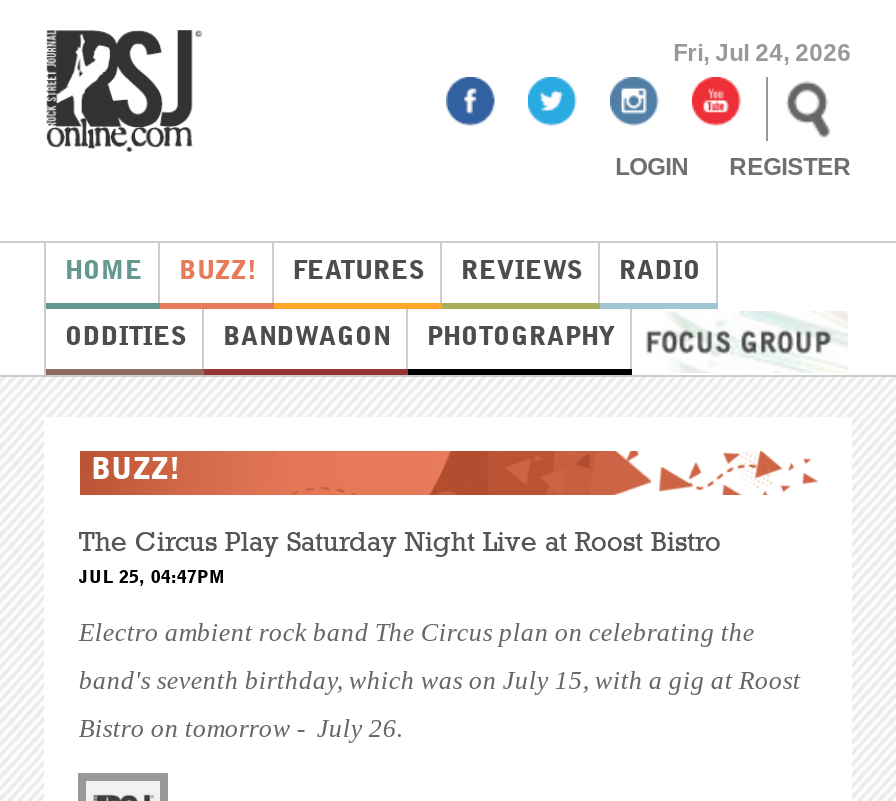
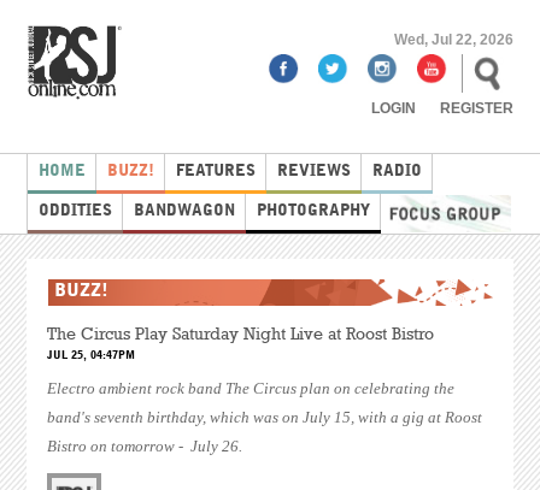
[673,38,851,66] Fri, Jul 24, 2026 -> [394,31,513,48] Wed, Jul 22, 2026

